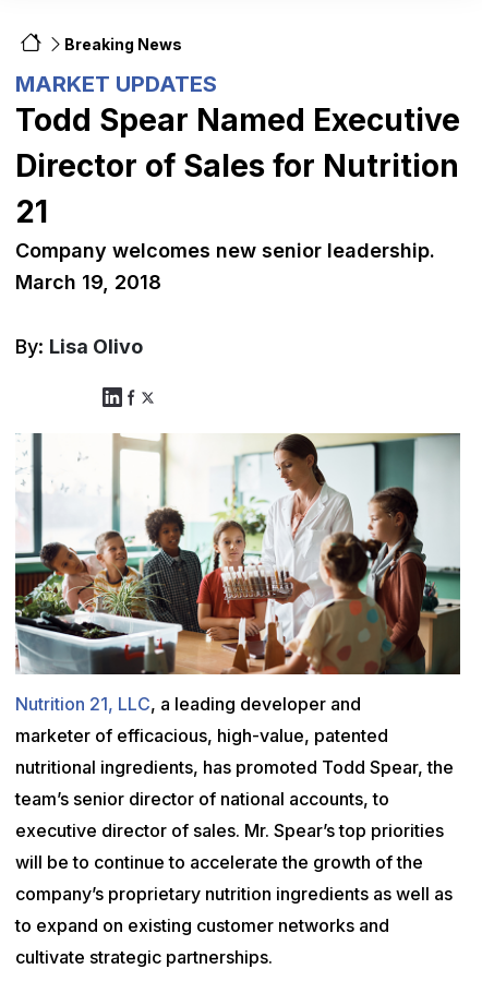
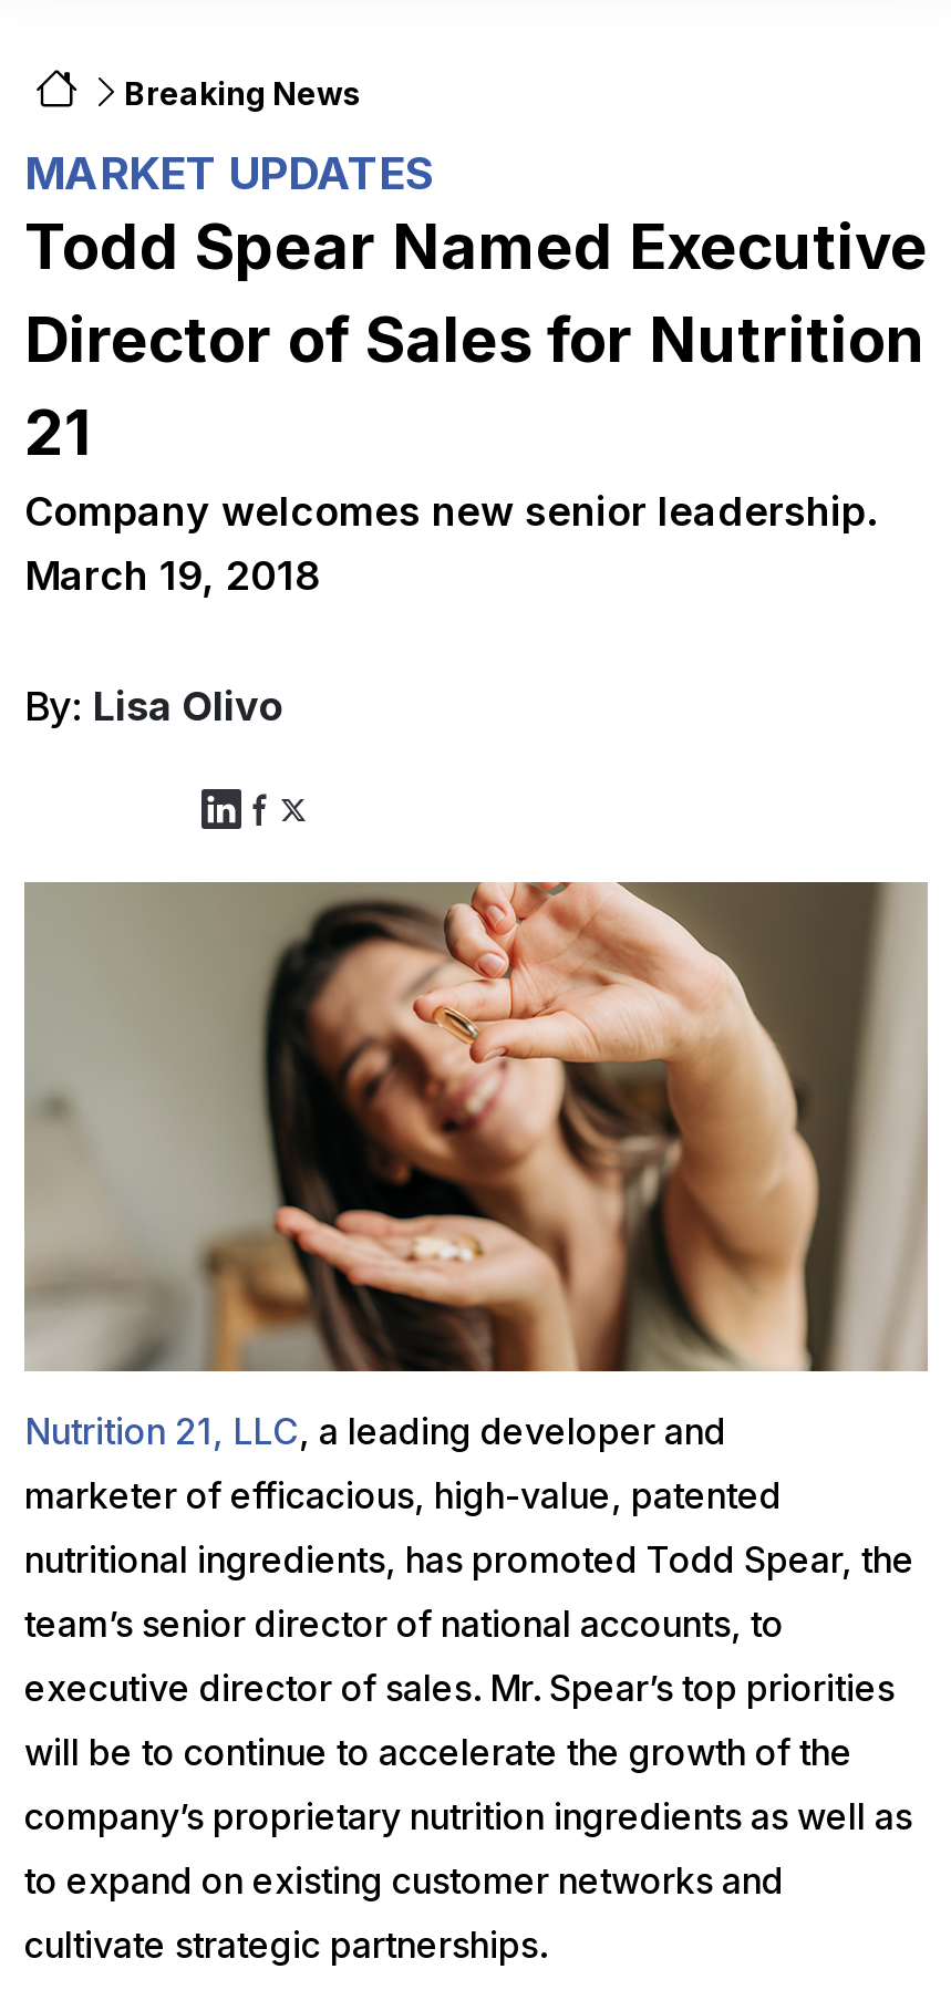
[14,433,461,675] [image] -> [22,880,928,1374] [image]

